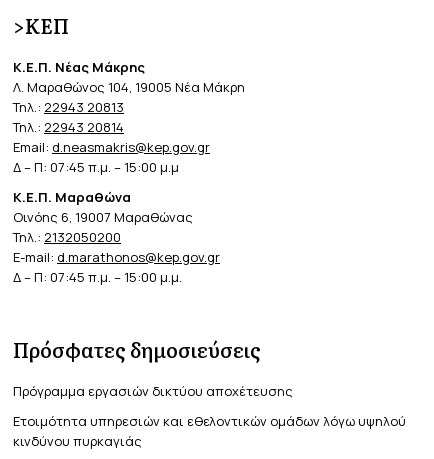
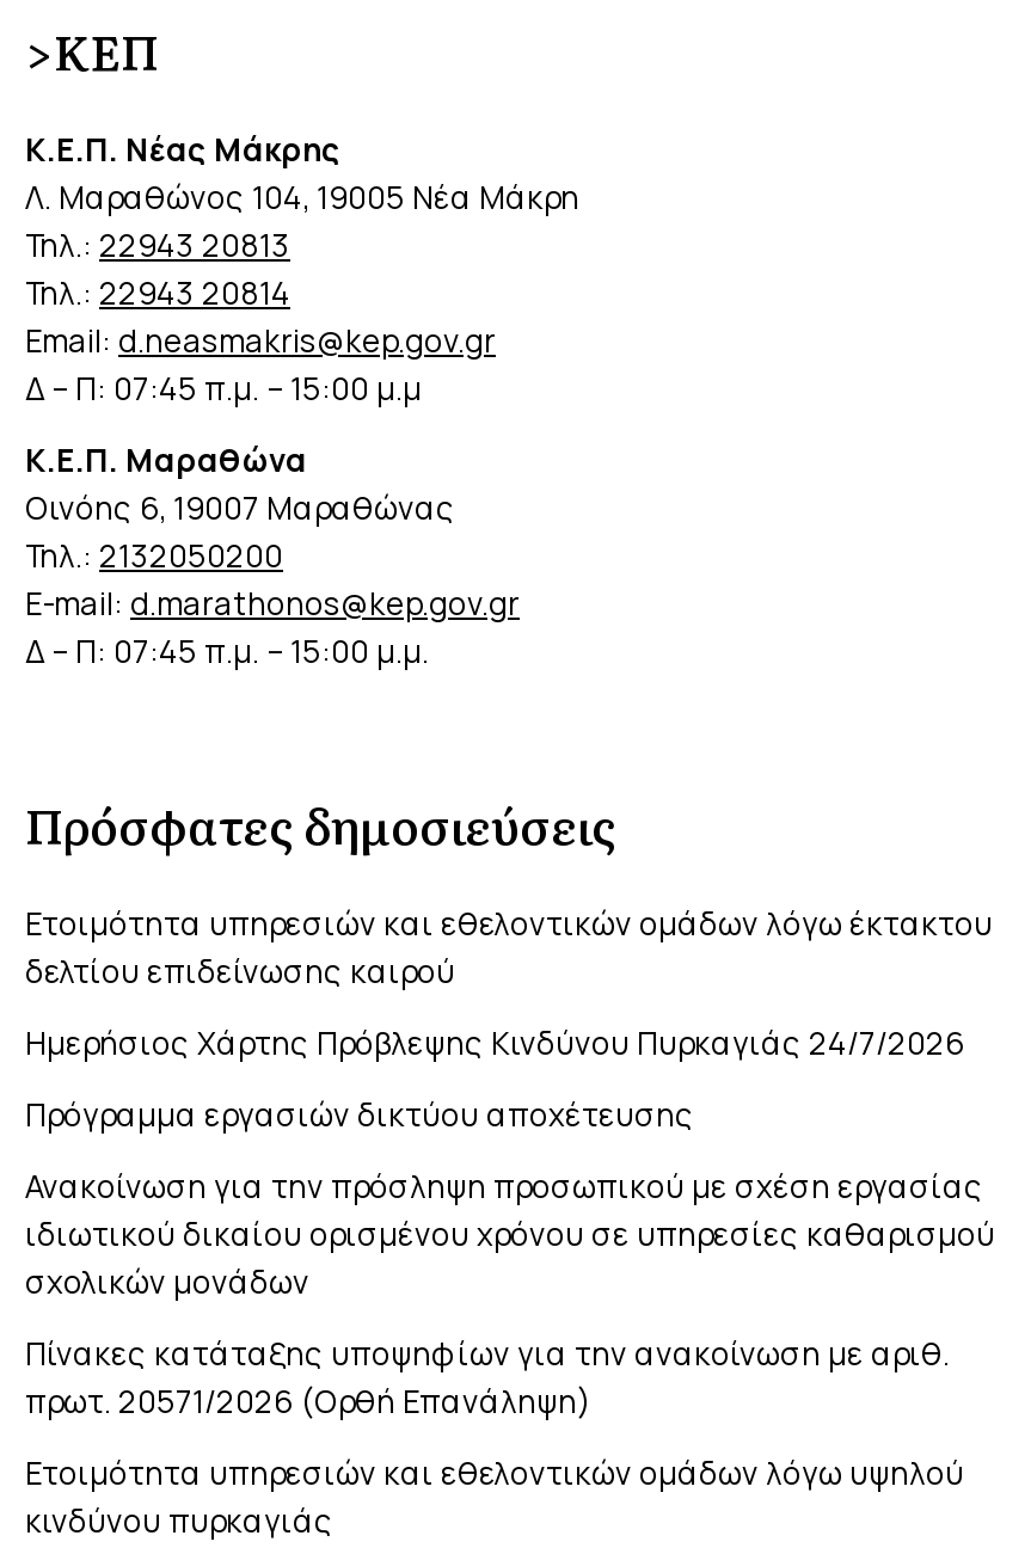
none -> [25,902,993,1065] Ετοιμότητα υπηρεσιών και εθελοντικών ομάδων λόγω έκτακτου | δελτίου επιδείνωσης καιρού | Ημερήσιος Χάρτης Πρόβλεψης Κινδύνου Πυρκαγιάς 24/7/2026
none -> [25,1165,995,1423] Ανακοίνωση για την πρόσληψη προσωπικού με σχέση εργασίας | ιδιωτικού δικαίου ορισμένου χρόνου σε υπηρεσίες καθαρισμού | σχολικών μονάδων | Πίνακες κατάταξης υποψηφίων για την ανακοίνωση με αριθ. | πρωτ. 20571/2026 (Ορθή Επανάληψη)

